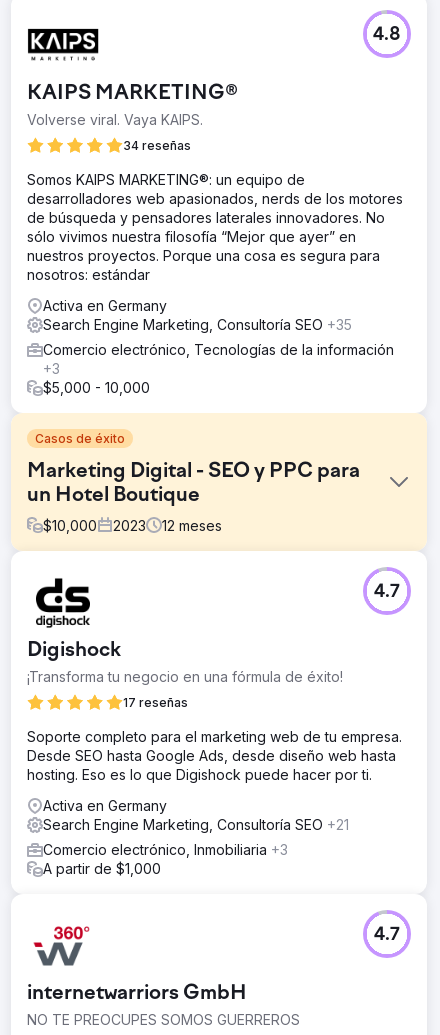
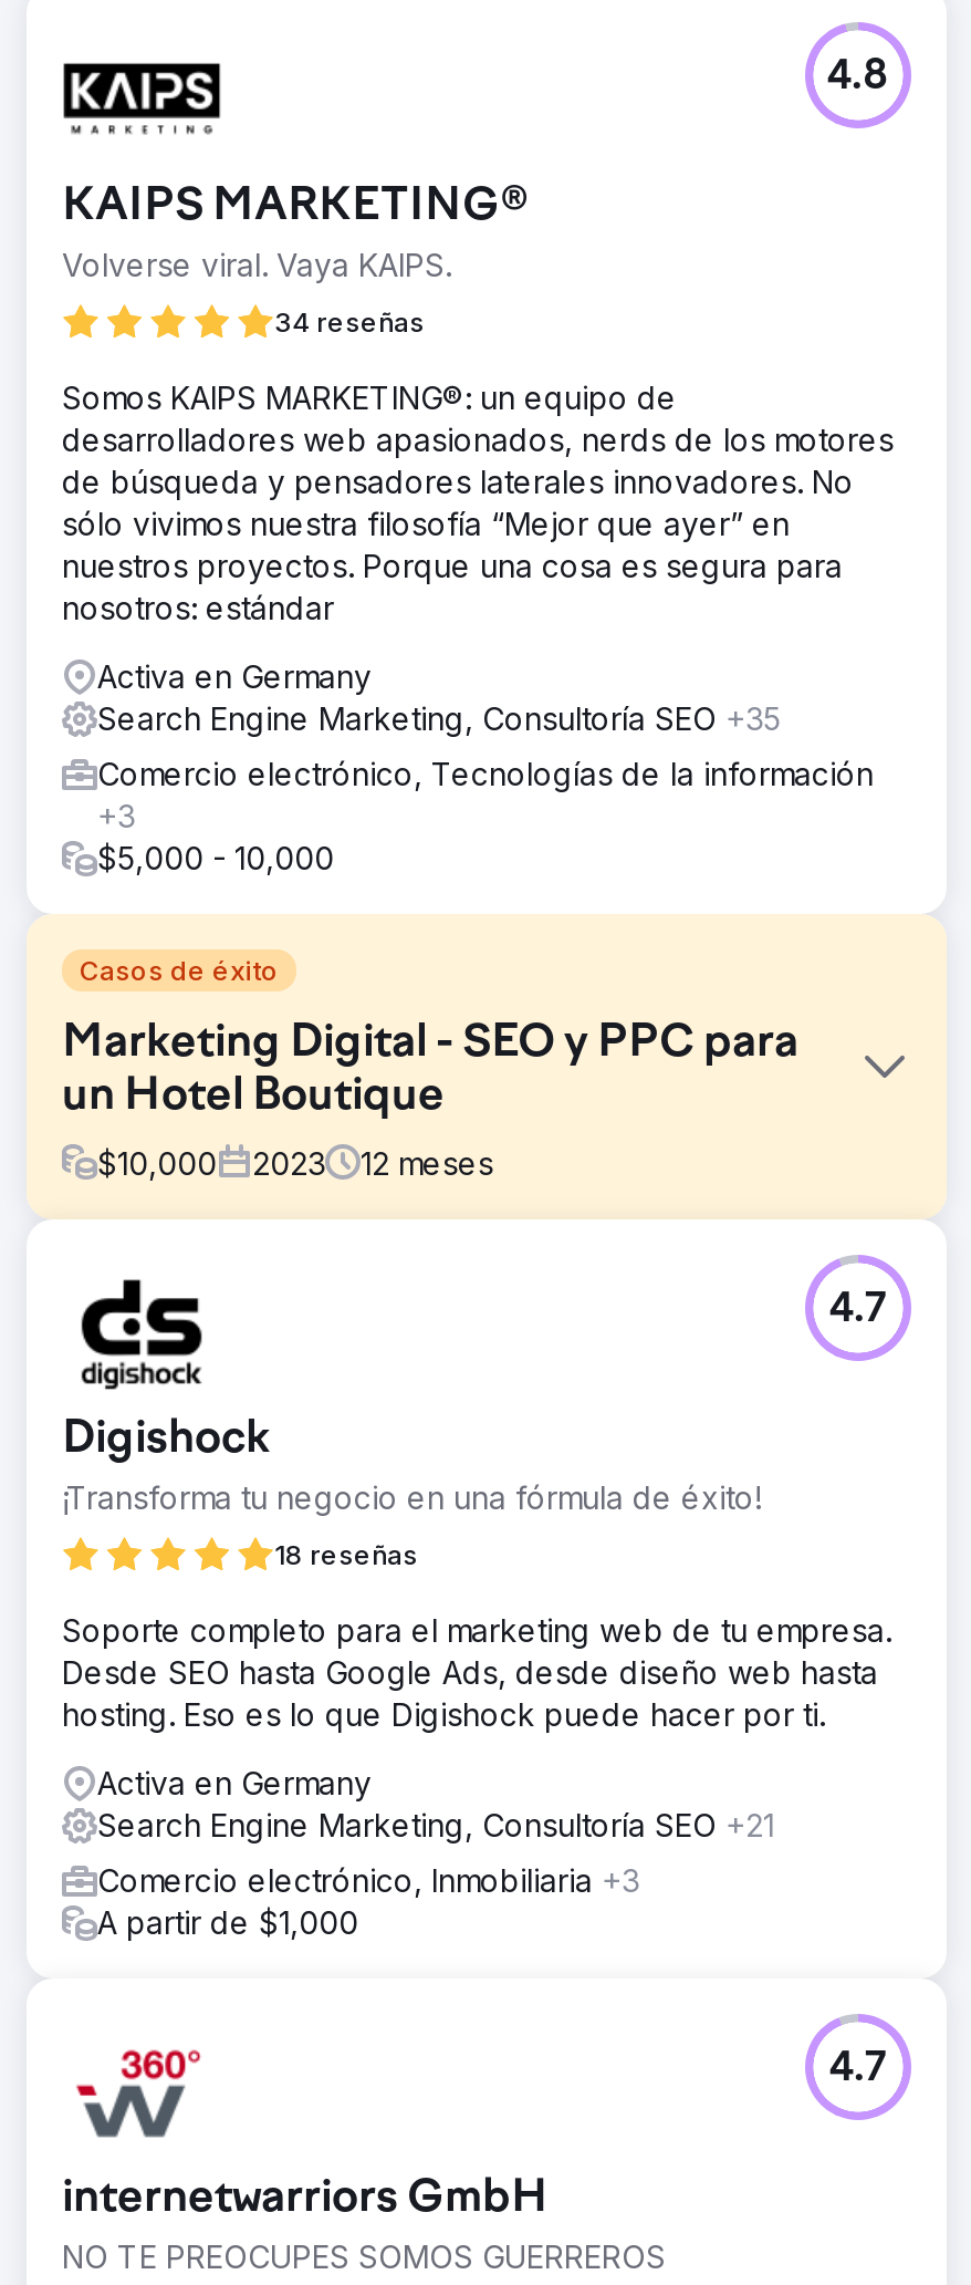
[123,695,188,710] 17 reseñas -> [274,1537,418,1570] 18 reseñas

